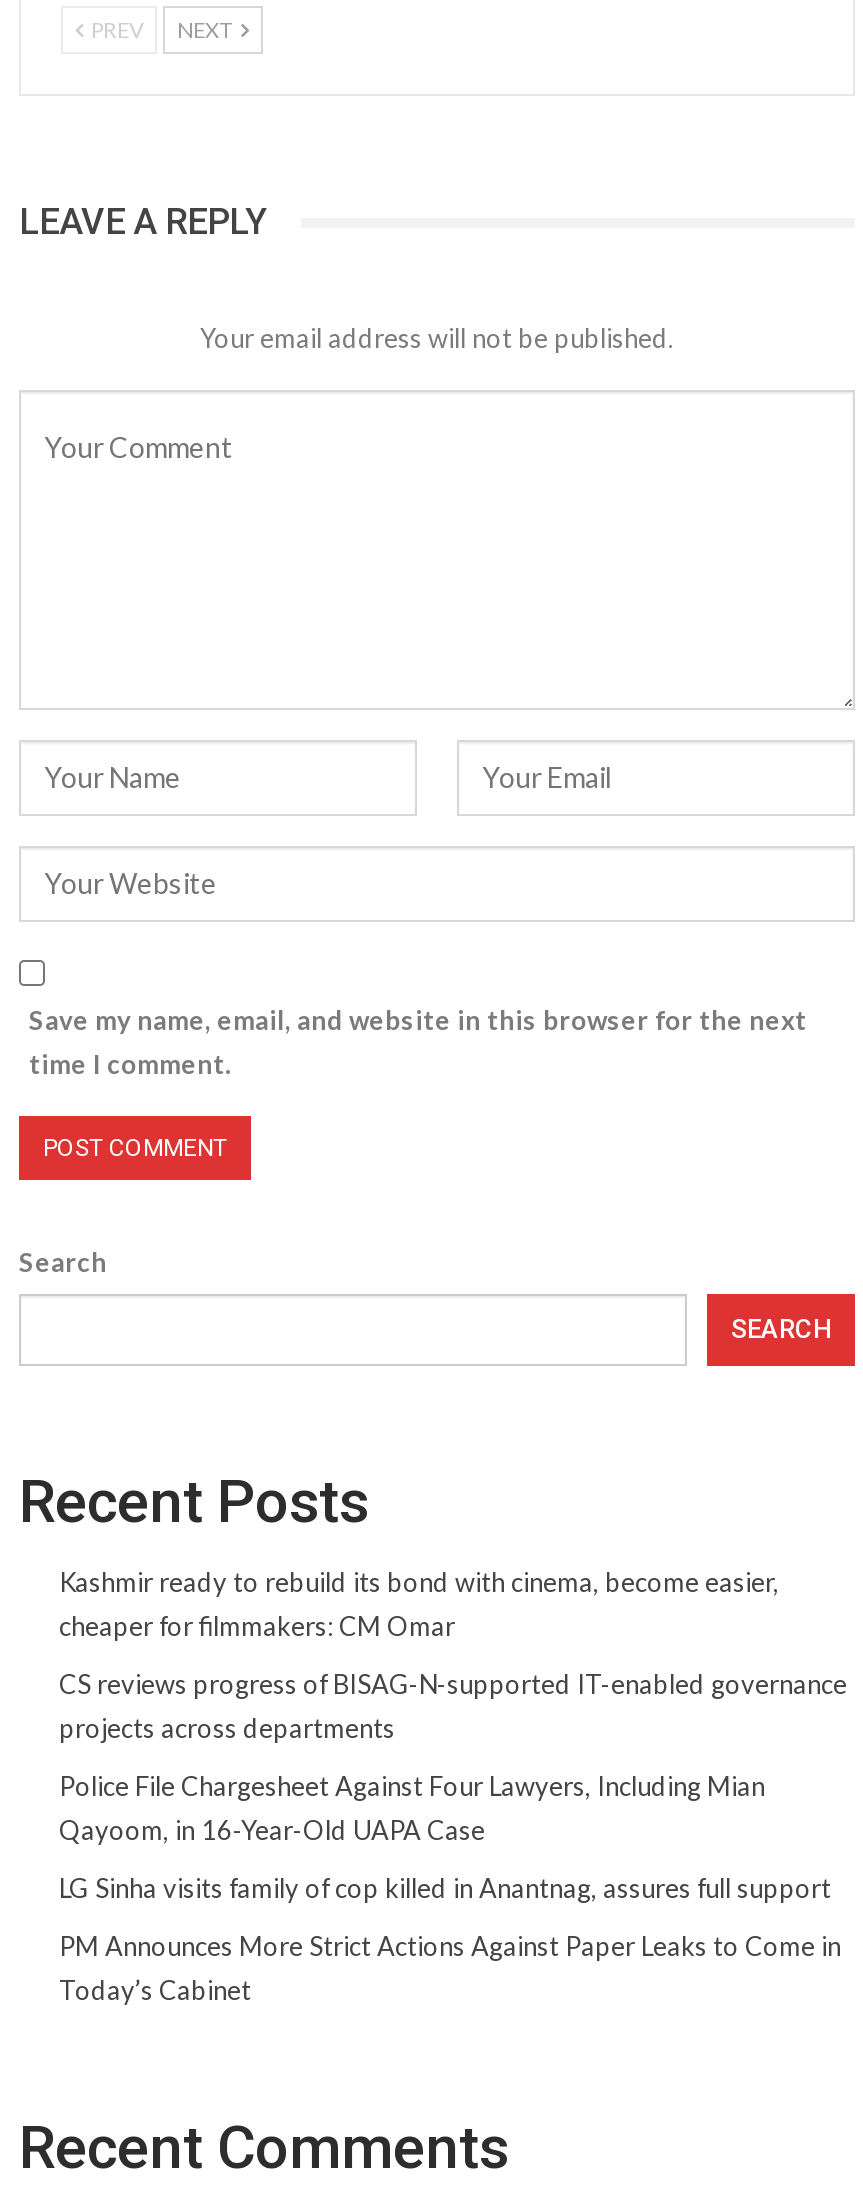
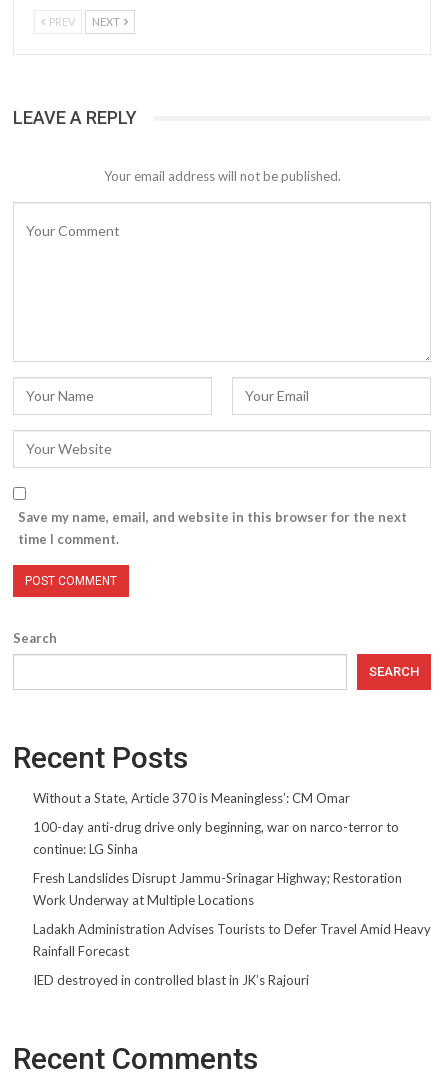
[59,1565,779,1641] Kashmir ready to rebuild its bond with cinema, become easier, | cheaper for filmmakers: CM Omar -> [33,790,350,806] Without a State, Article 370 is Meaningless’: CM Omar
[59,1667,847,1743] CS reviews progress of BISAG-N-supported IT-enabled governance | projects across departments -> [33,819,399,857] 100-day anti-drug drive only beginning, war on narco-terror to | continue: LG Sinha
[59,1769,765,1845] Police File Chargesheet Against Four Lawyers, Including Mian | Qayoom, in 16-Year-Old UAPA Case -> [33,870,402,908] Fresh Landslides Disrupt Jammu-Srinagar Highway; Restoration | Work Underway at Multiple Locations
[59,1871,831,1903] LG Sinha visits family of cop killed in Anantnag, assures full support -> [33,921,431,959] Ladakh Administration Advises Tourists to Defer Travel Amid Heavy | Rainfall Forecast
[59,1929,841,2005] PM Announces More Strict Actions Against Paper Leaks to Come in | Today’s Cabinet -> [33,972,309,988] IED destroyed in controlled blast in JK’s Rajouri

